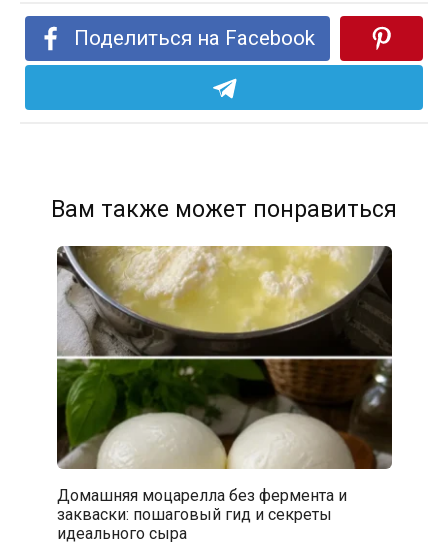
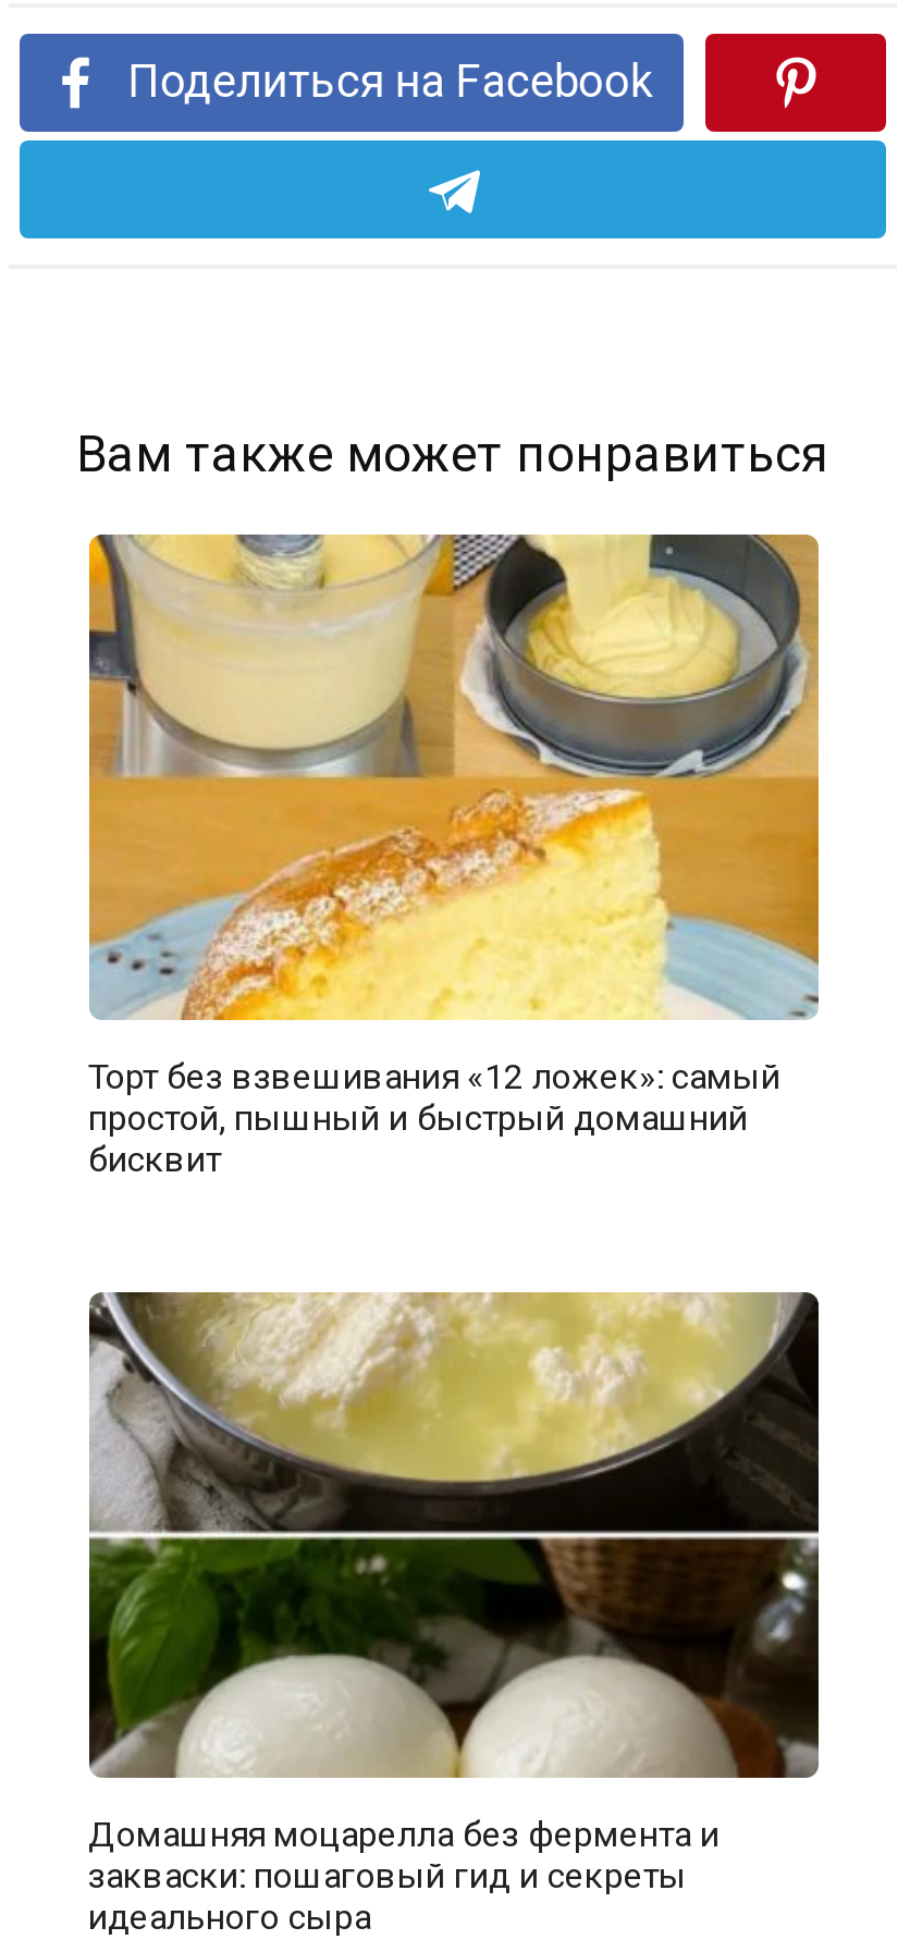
none -> [87,532,821,1180] [image] | Торт без взвешивания «12 ложек»: самый | простой, пышный и быстрый домашний | бисквит

